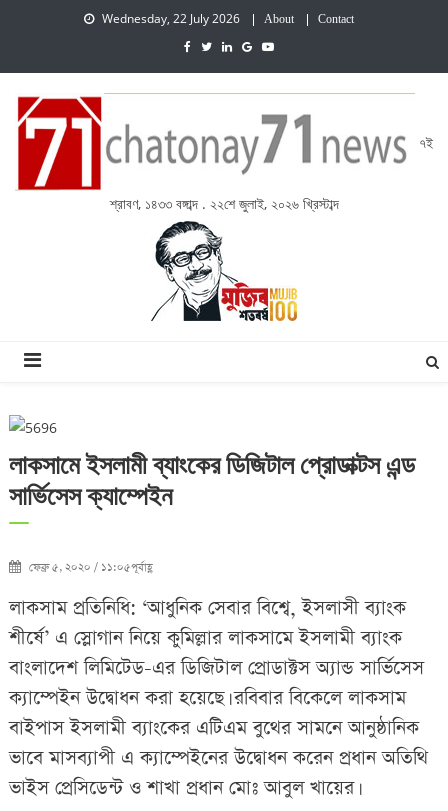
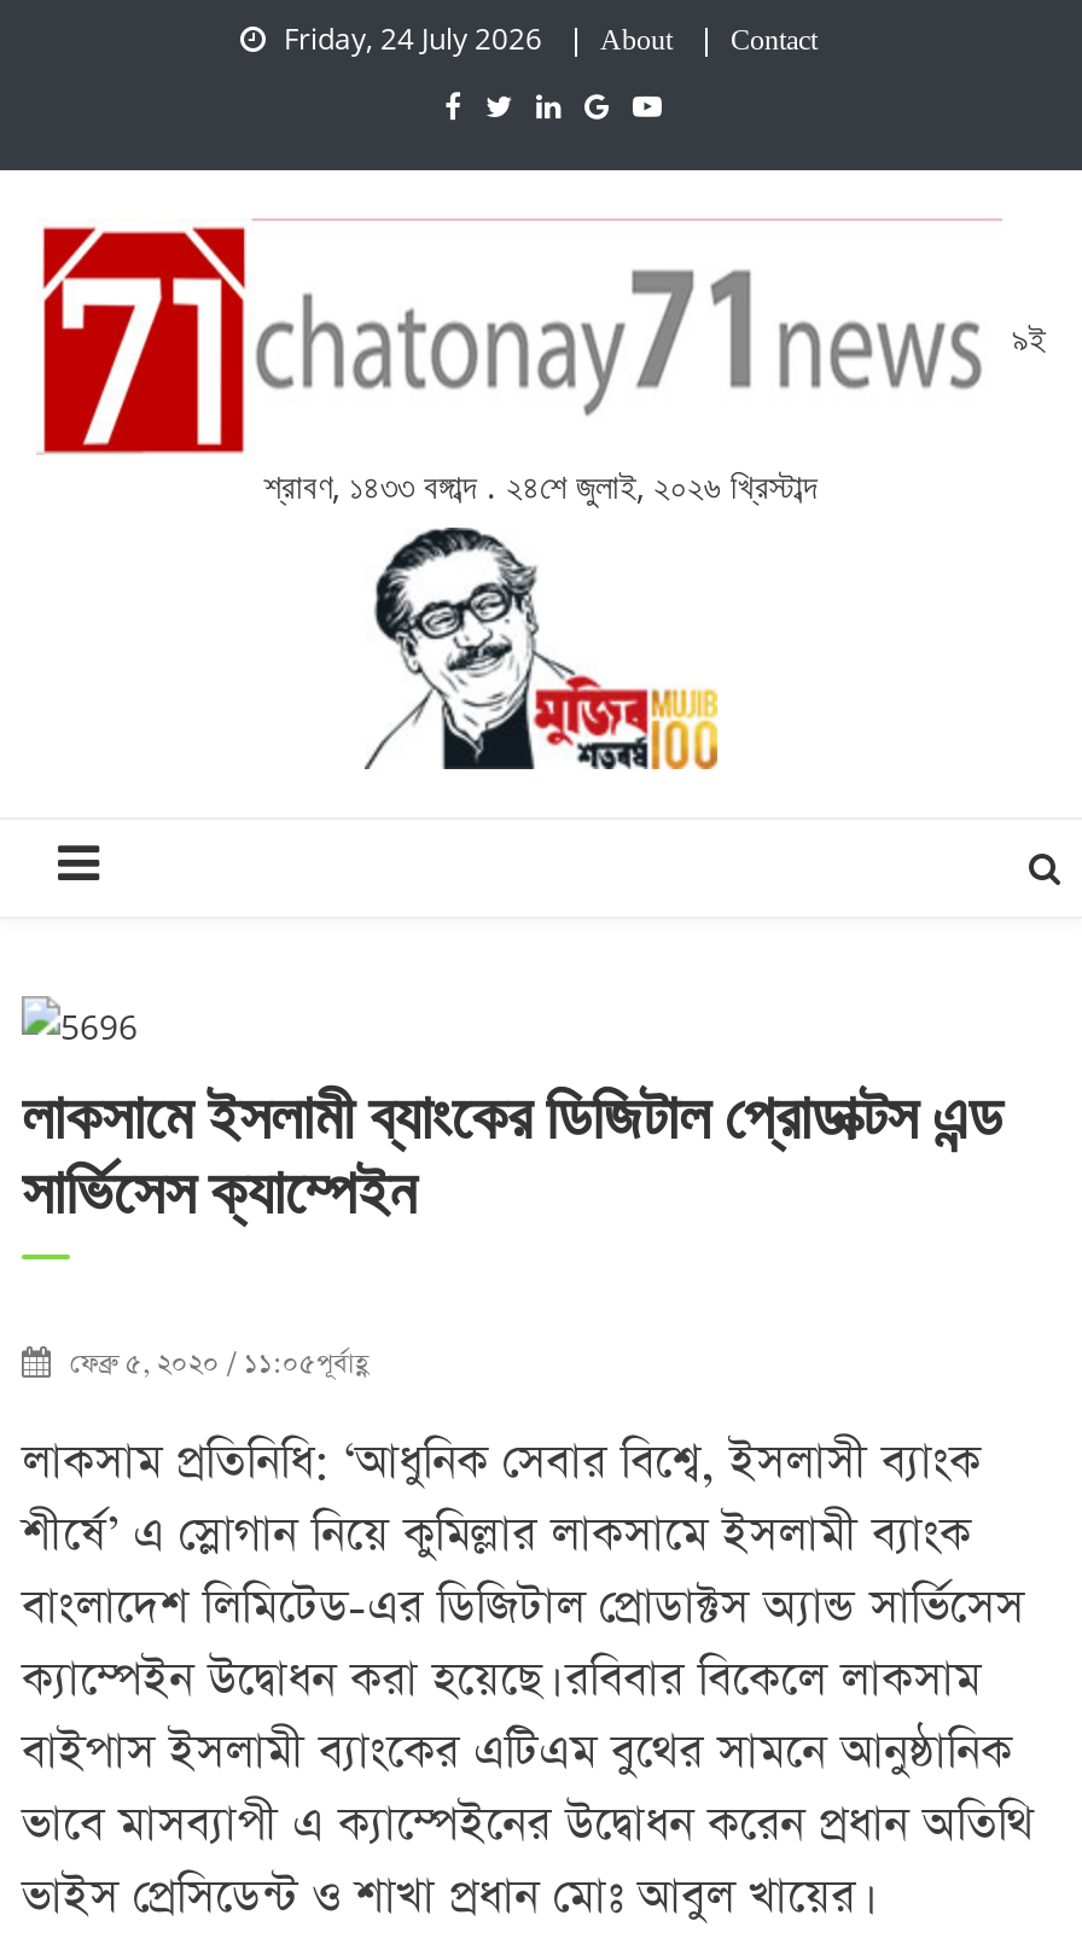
[102,10,240,27] Wednesday, 22 July 2026 -> [284,18,542,59] Friday, 24 July 2026
[419,133,433,152] ৭ই -> [1012,315,1046,361] ৯ই
[109,194,338,213] শ্রাবণ, ১৪৩৩ বঙ্গাব্দ . ২২শে জুলাই, ২০২৬ খ্রিস্টাব্দ -> [264,462,818,508] শ্রাবণ, ১৪৩৩ বঙ্গাব্দ . ২৪শে জুলাই, ২০২৬ খ্রিস্টাব্দ

